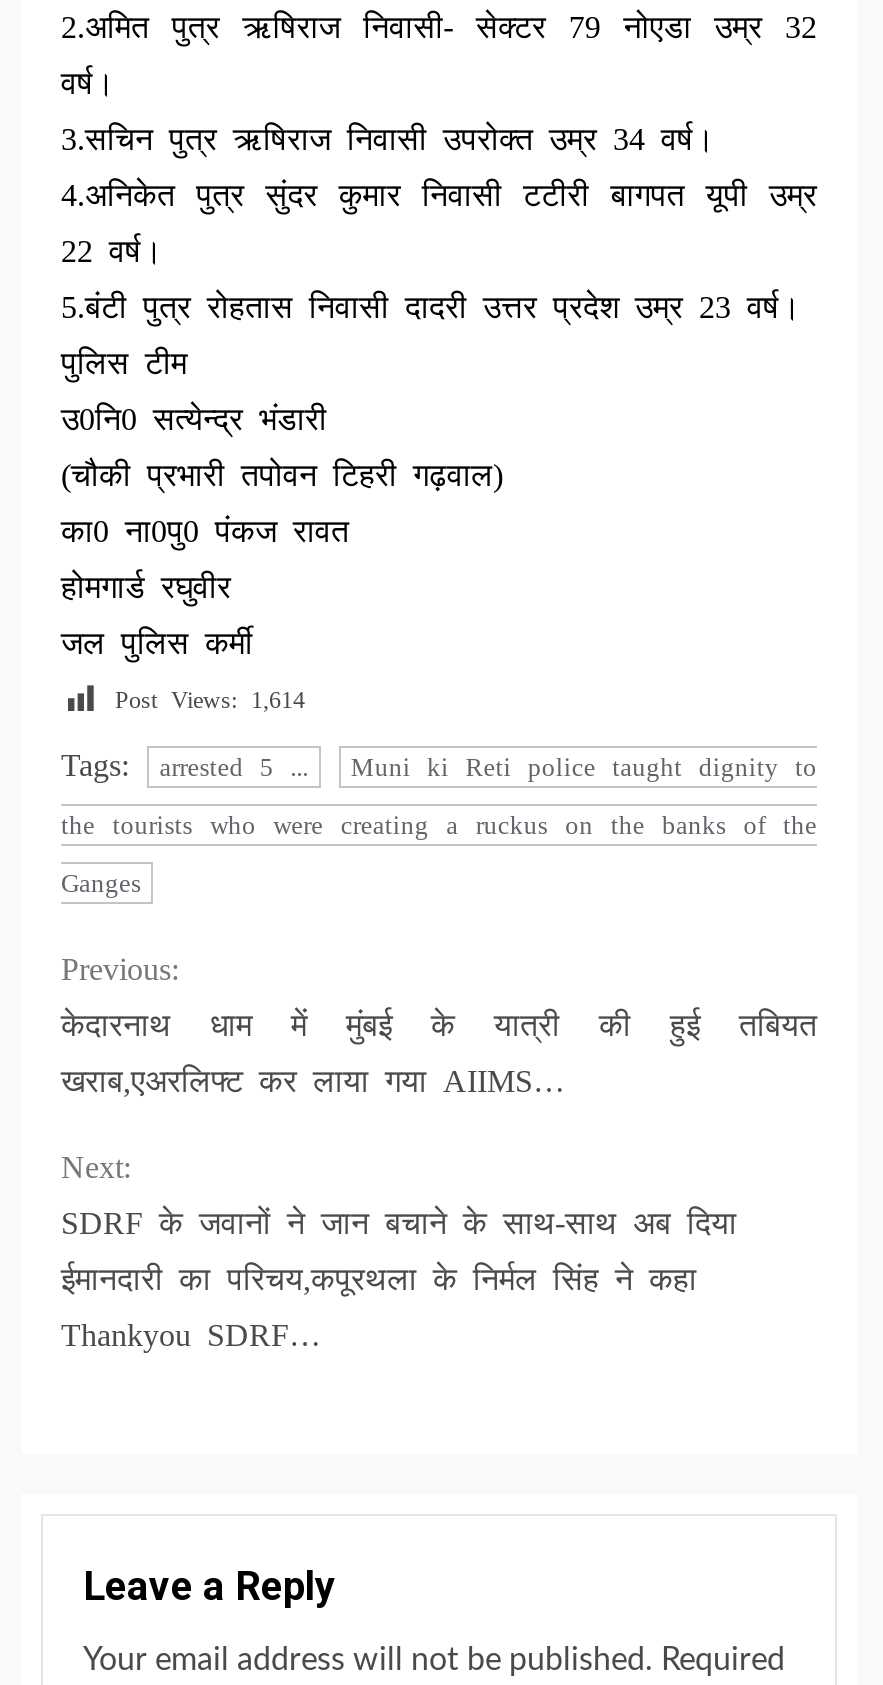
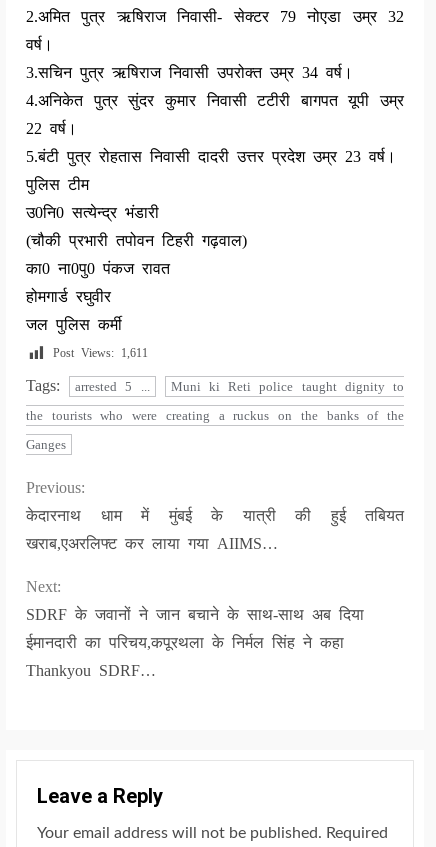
[115,686,305,714] Post Views: 1,614 -> [53,346,148,360] Post Views: 1,611

